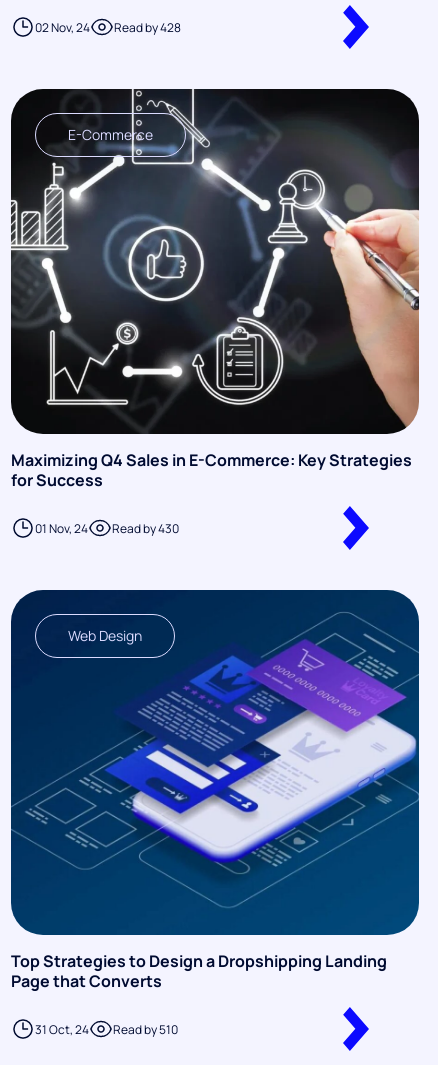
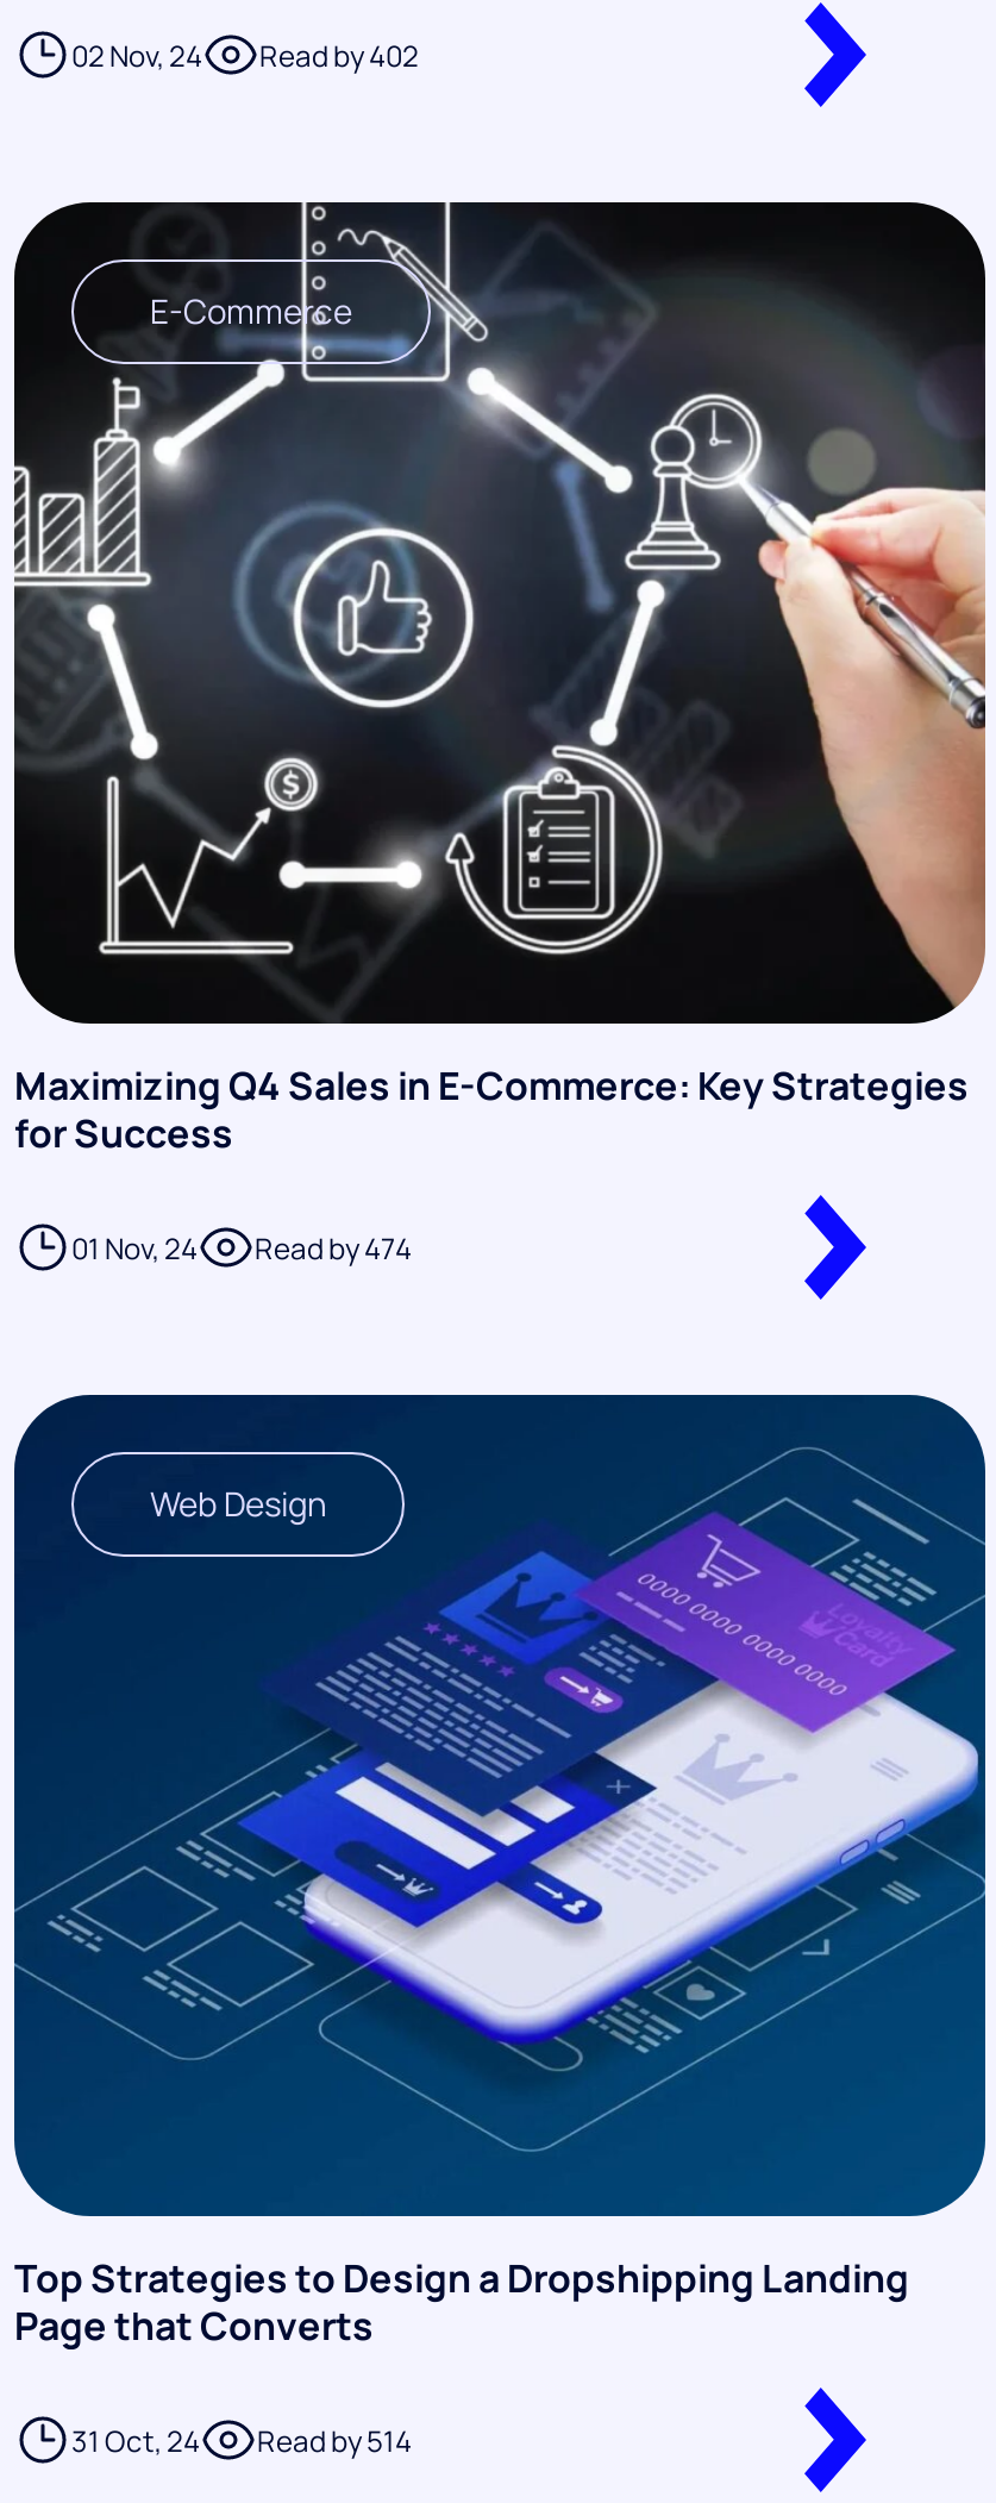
[35,18,181,35] 02 Nov, 24 Read by 428 -> [71,35,419,75] 02 Nov, 24 Read by 402
[35,519,179,536] 01 Nov, 24 Read by 430 -> [71,1227,412,1268] 01 Nov, 24 Read by 474
[35,1020,178,1037] 31 Oct, 24 Read by 510 -> [71,2420,412,2460] 31 Oct, 24 Read by 514

